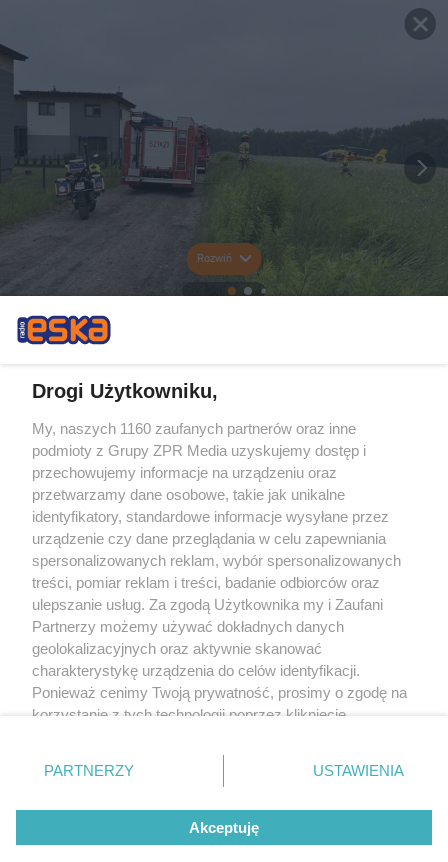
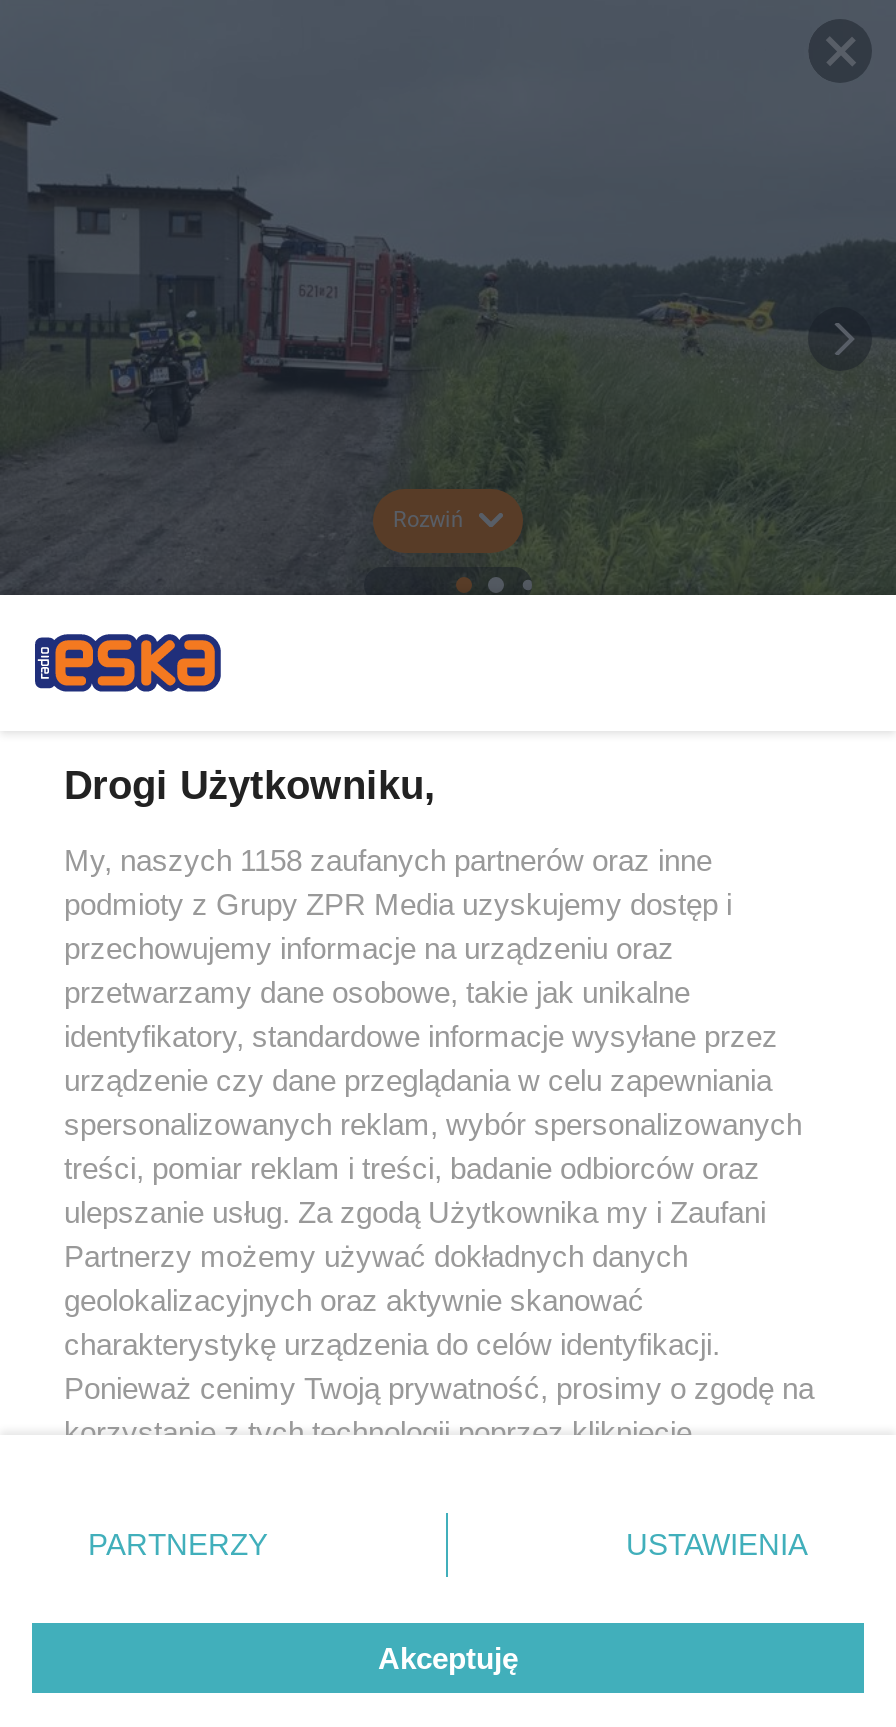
[32,420,356,437] My, naszych 1160 zaufanych partnerów oraz inne -> [64,843,712,877] My, naszych 1158 zaufanych partnerów oraz inne

